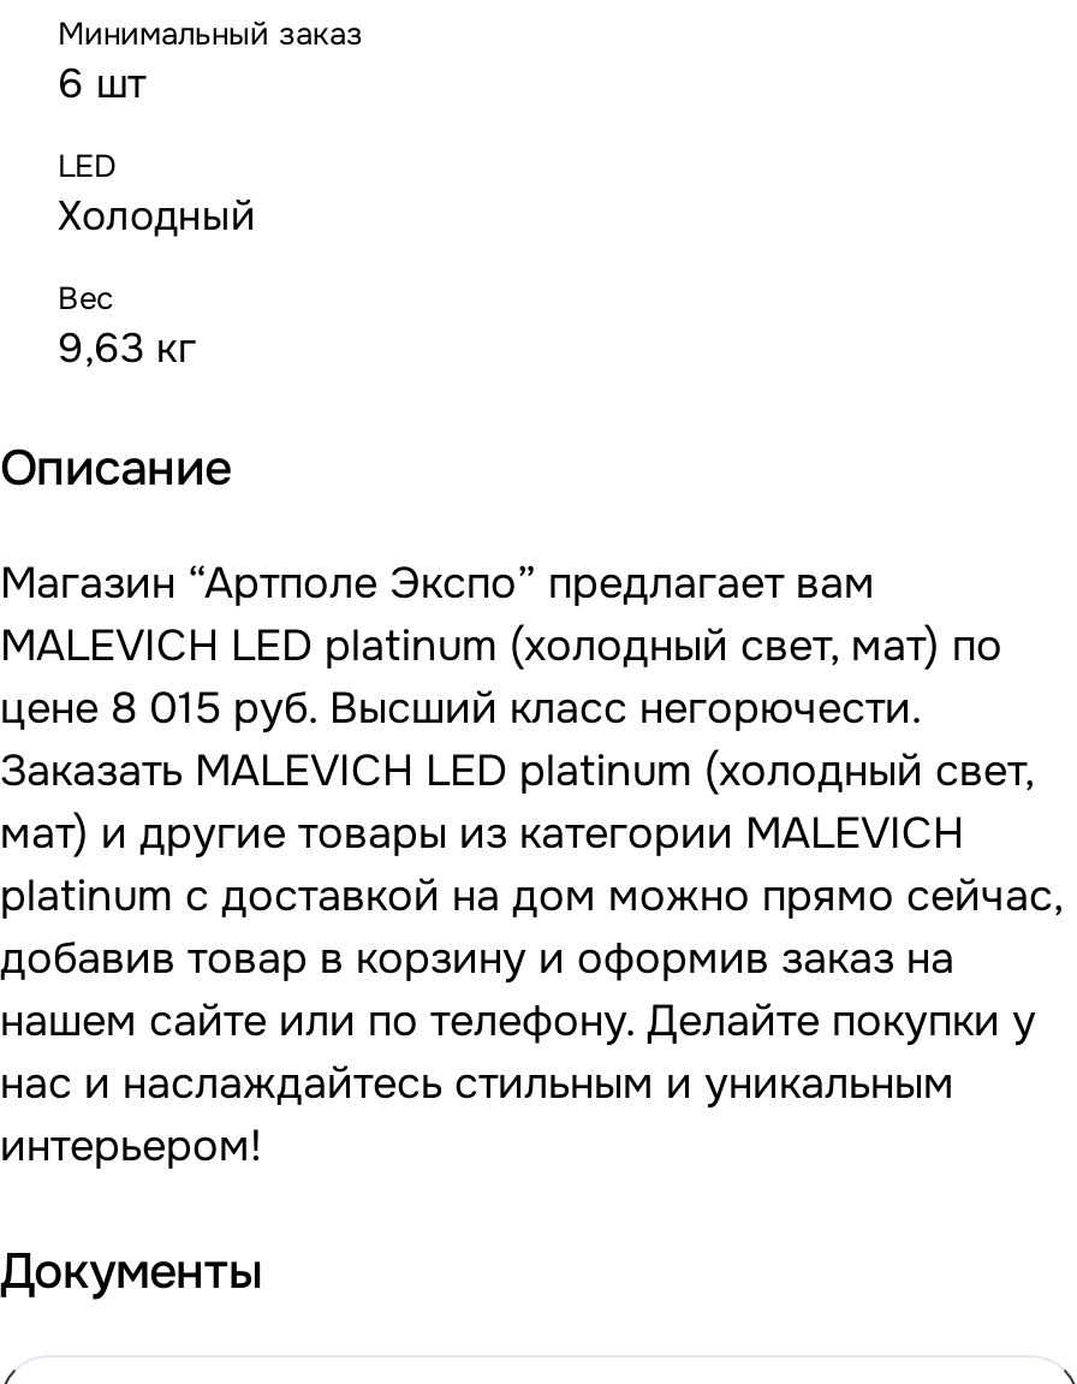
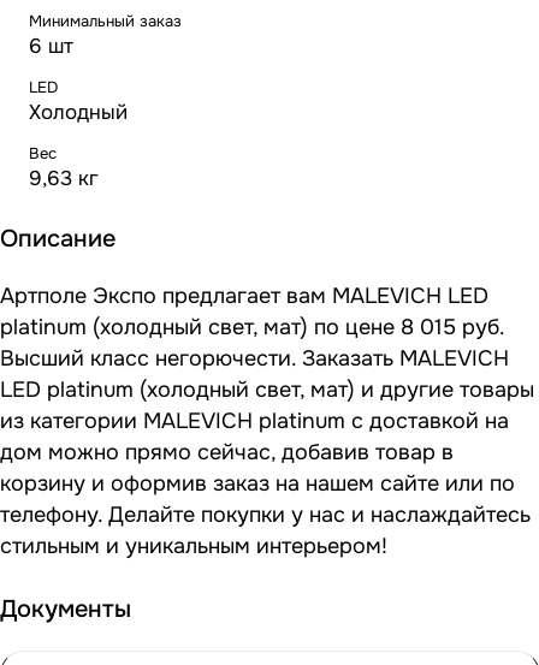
[0,556,1063,1172] Магазин “Артполе Экспо” предлагает вам | MALEVICH LED platinum (холодный свет, мат) по | цене 8 015 руб. Высший класс негорючести. | Заказать MALEVICH LED platinum (холодный свет, | мат) и другие товары из категории MALEVICH | platinum с доставкой на дом можно прямо сейчас, | добавив товар в корзину и оформив заказ на | нашем сайте или по телефону. Делайте покупки у | нас и наслаждайтесь стильным и уникальным | интерьером! -> [0,282,534,559] Артполе Экспо предлагает вам MALEVICH LED | platinum (холодный свет, мат) по цене 8 015 руб. | Высший класс негорючести. Заказать MALEVICH | LED platinum (холодный свет, мат) и другие товары | из категории MALEVICH platinum с доставкой на | дом можно прямо сейчас, добавив товар в | корзину и оформив заказ на нашем сайте или по | телефону. Делайте покупки у нас и наслаждайтесь | стильным и уникальным интерьером!

